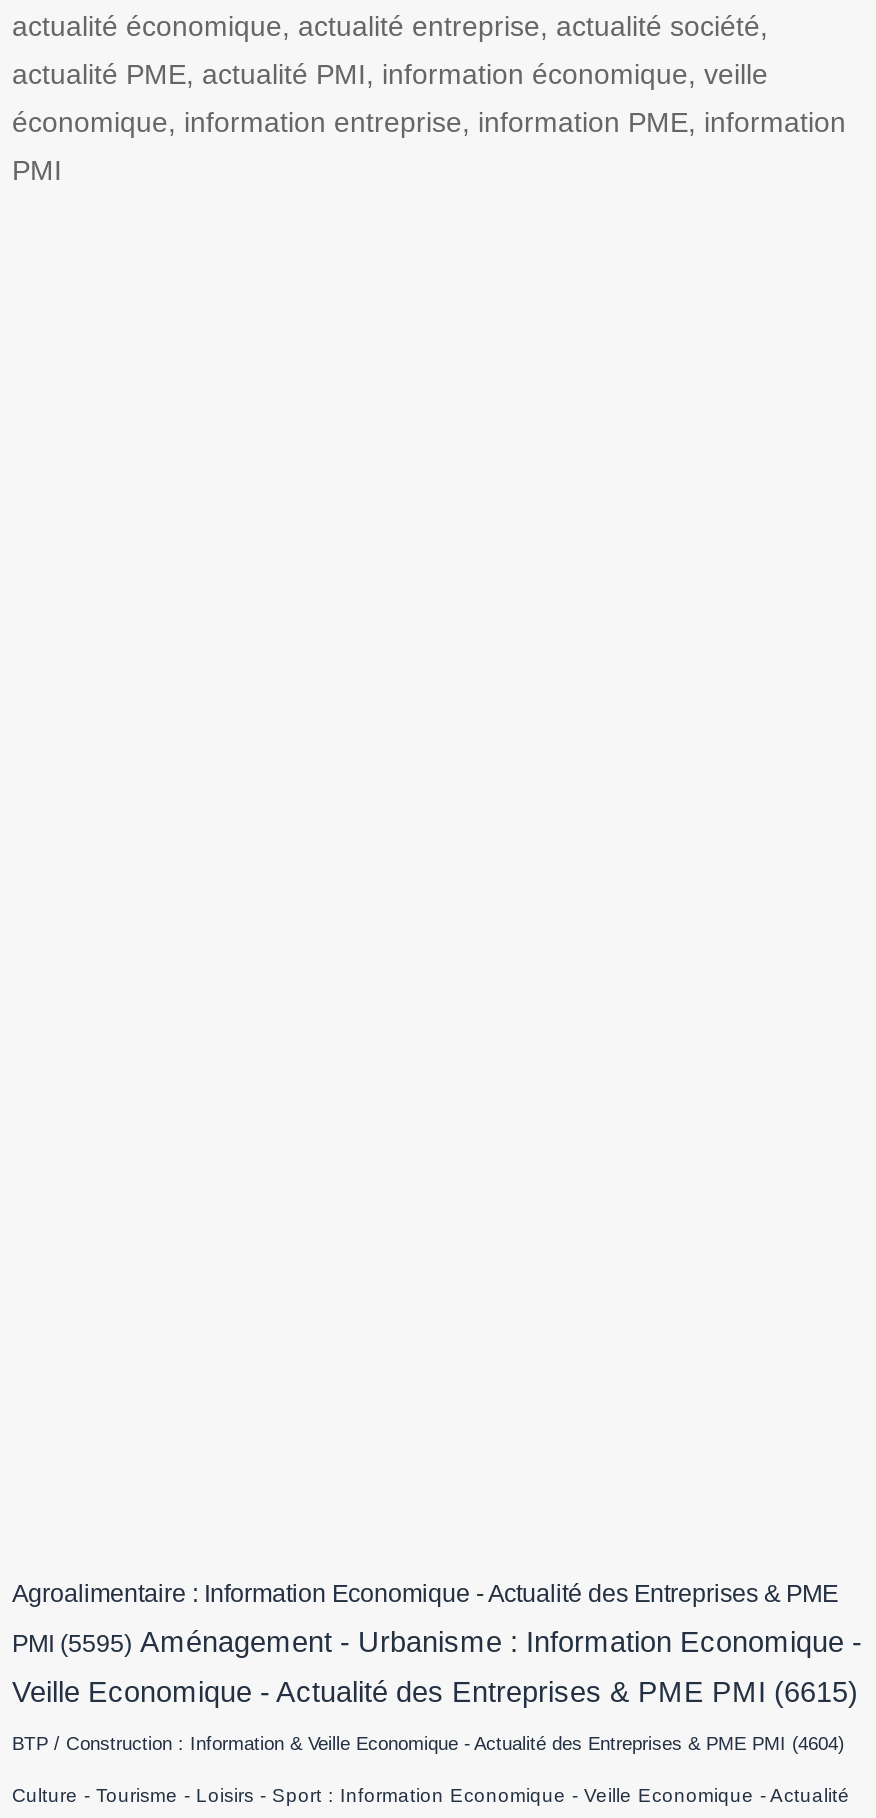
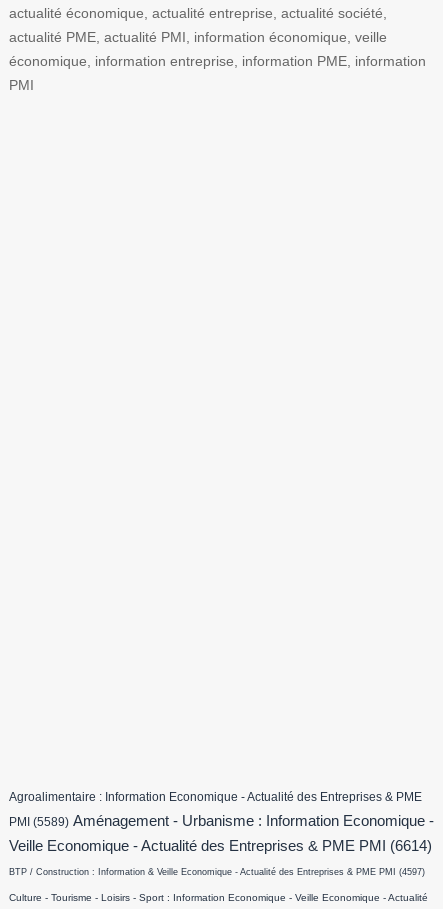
[12,1627,862,1659] PMI (5595) Aménagement - Urbanisme : Information Economique - -> [9,813,434,829] PMI (5589) Aménagement - Urbanisme : Information Economique -
[12,1677,858,1709] Veille Economique - Actualité des Entreprises & PME PMI (6615) -> [9,838,432,854] Veille Economique - Actualité des Entreprises & PME PMI (6614)
[12,1735,844,1755] BTP / Construction : Information & Veille Economique - Actualité des Entreprises & PME PMI (4604) -> [9,867,425,877] BTP / Construction : Information & Veille Economique - Actualité des Entreprises & PME PMI (4597)

